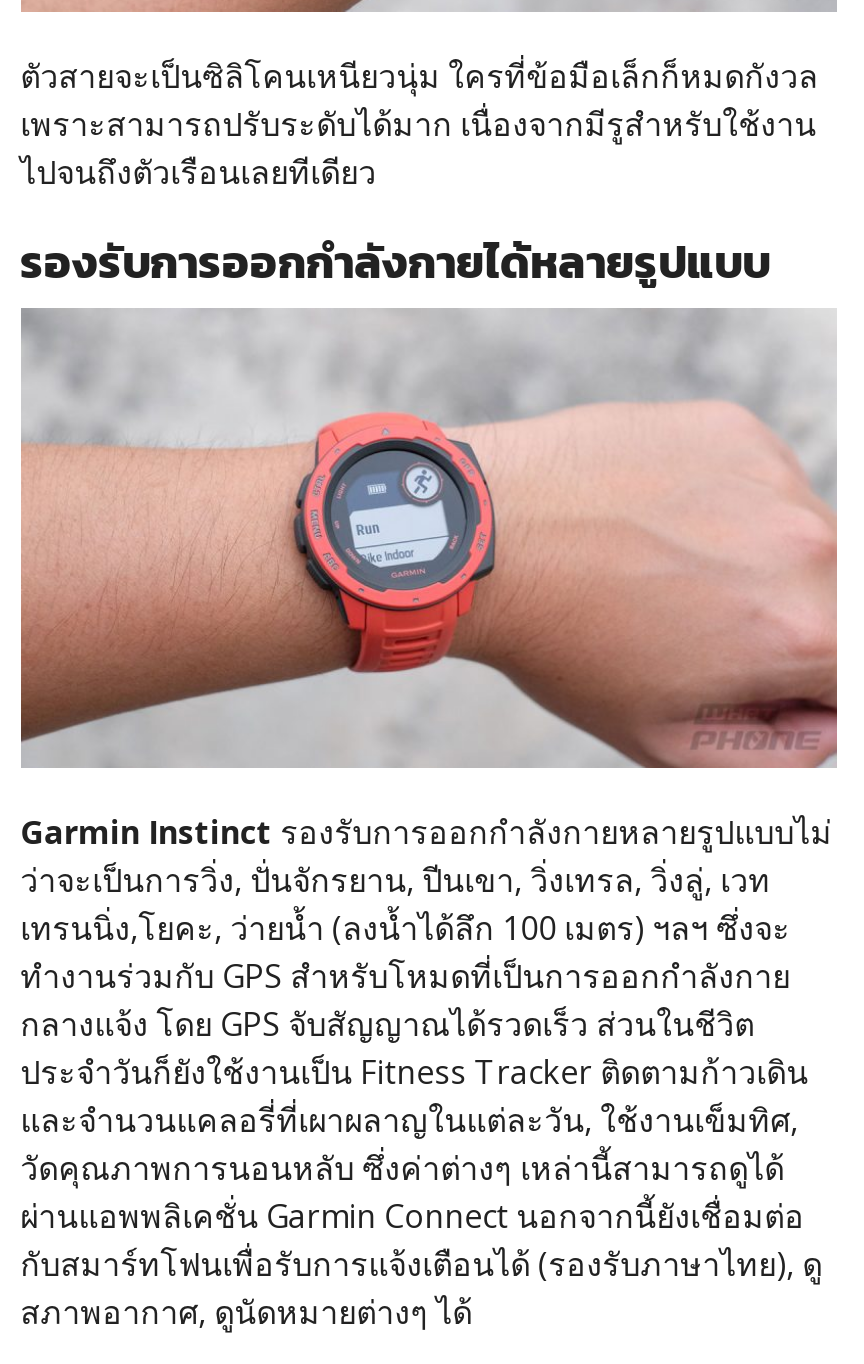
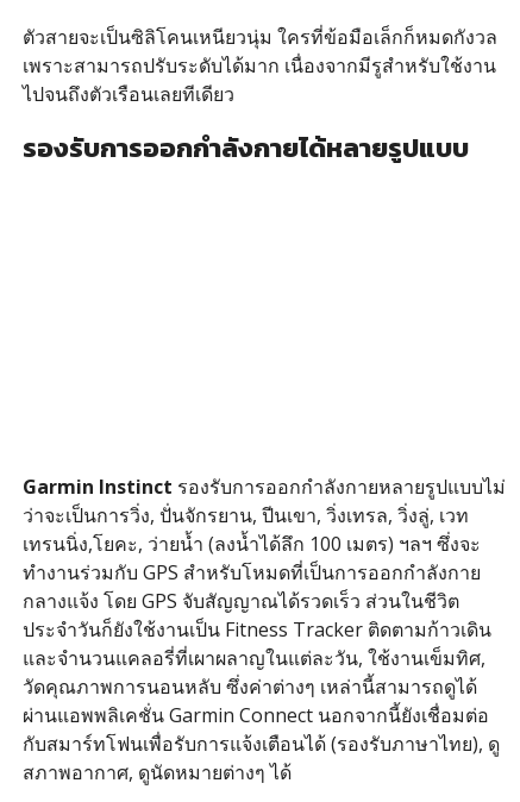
[19,306,839,770] [image] -> none

